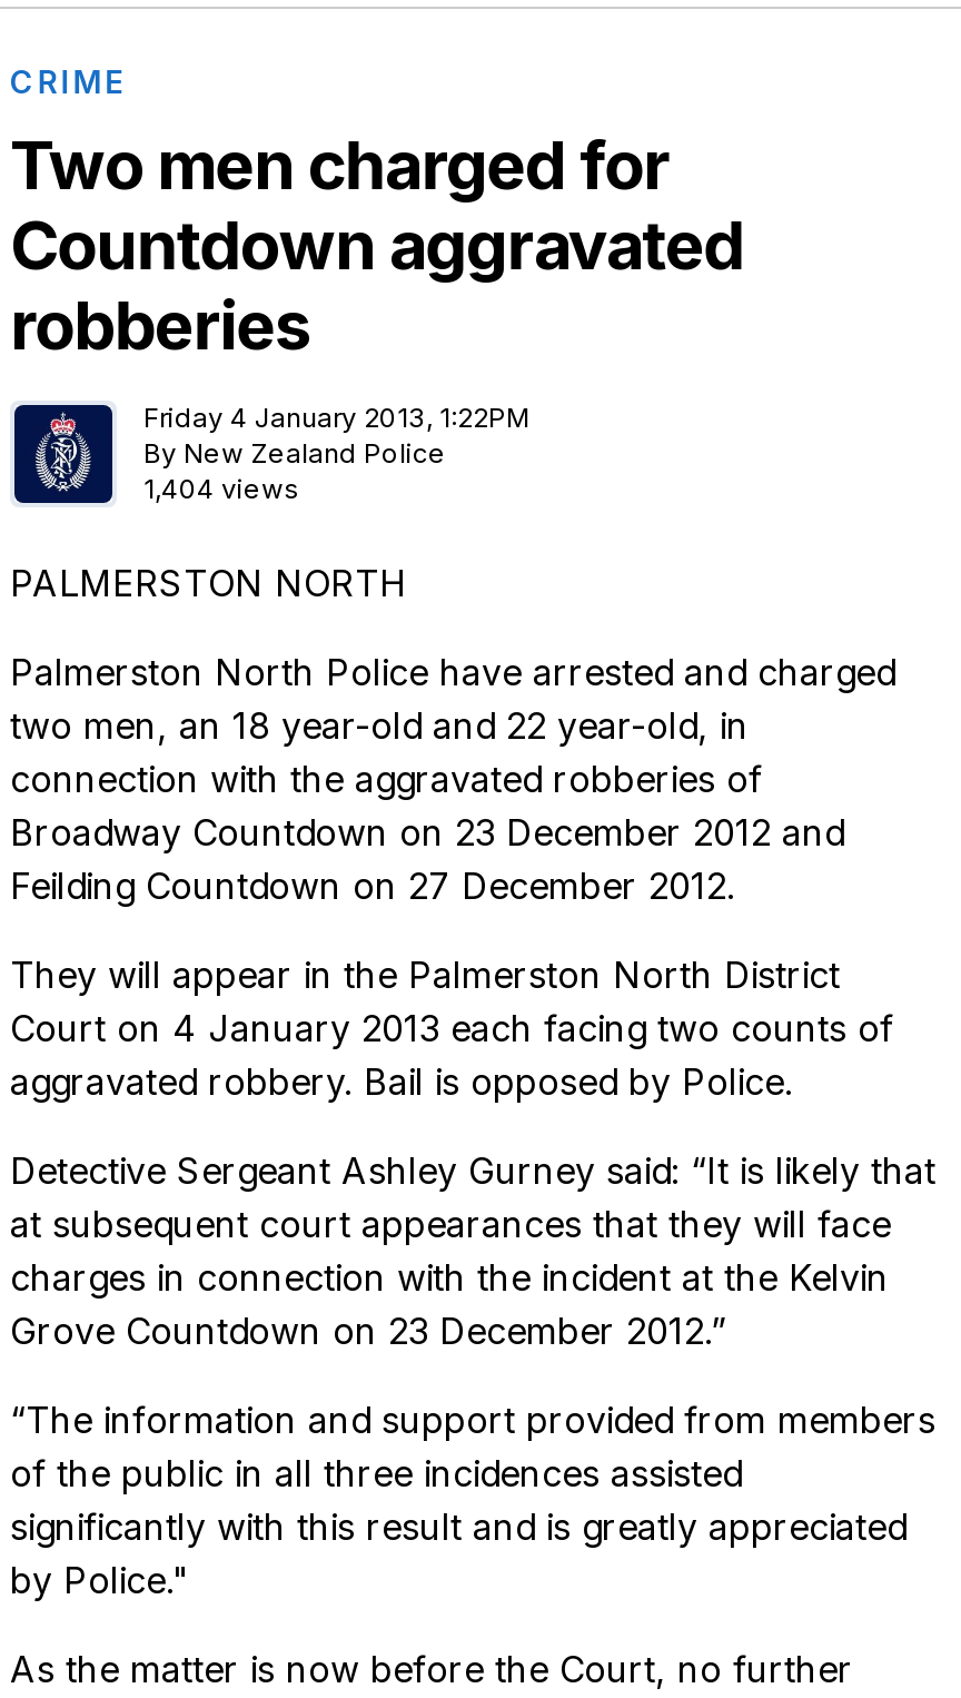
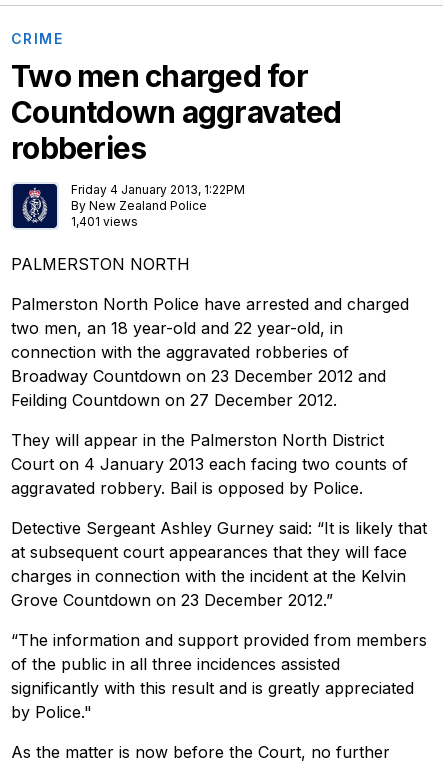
[143,472,299,505] 1,404 views -> [71,214,138,229] 1,401 views

